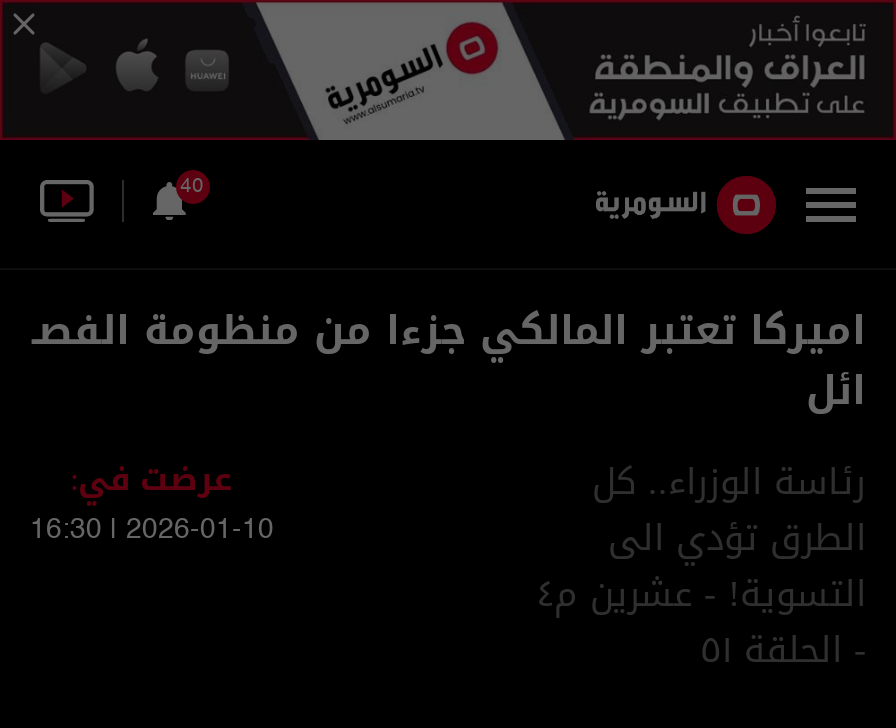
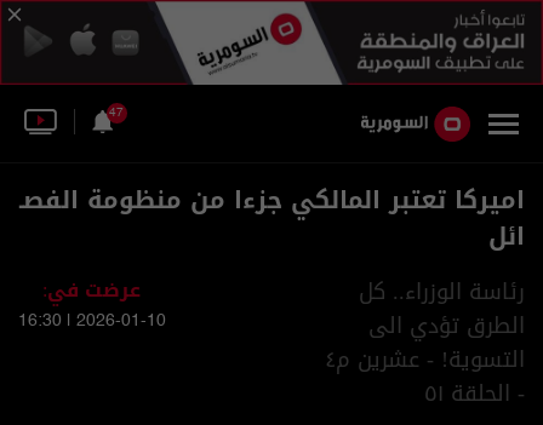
[180,176,204,196] 40 -> [109,106,124,118] 47

